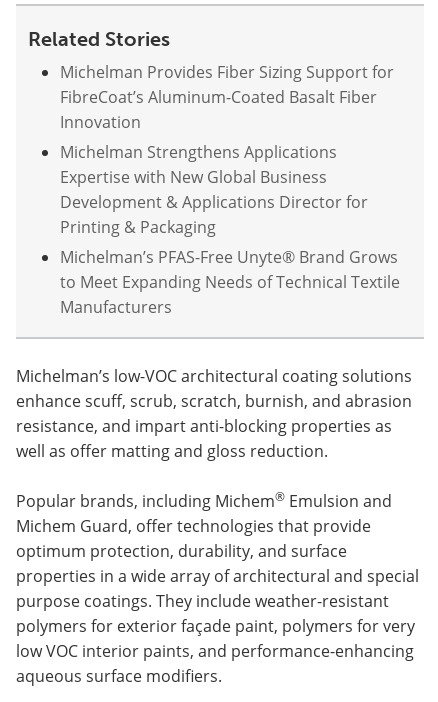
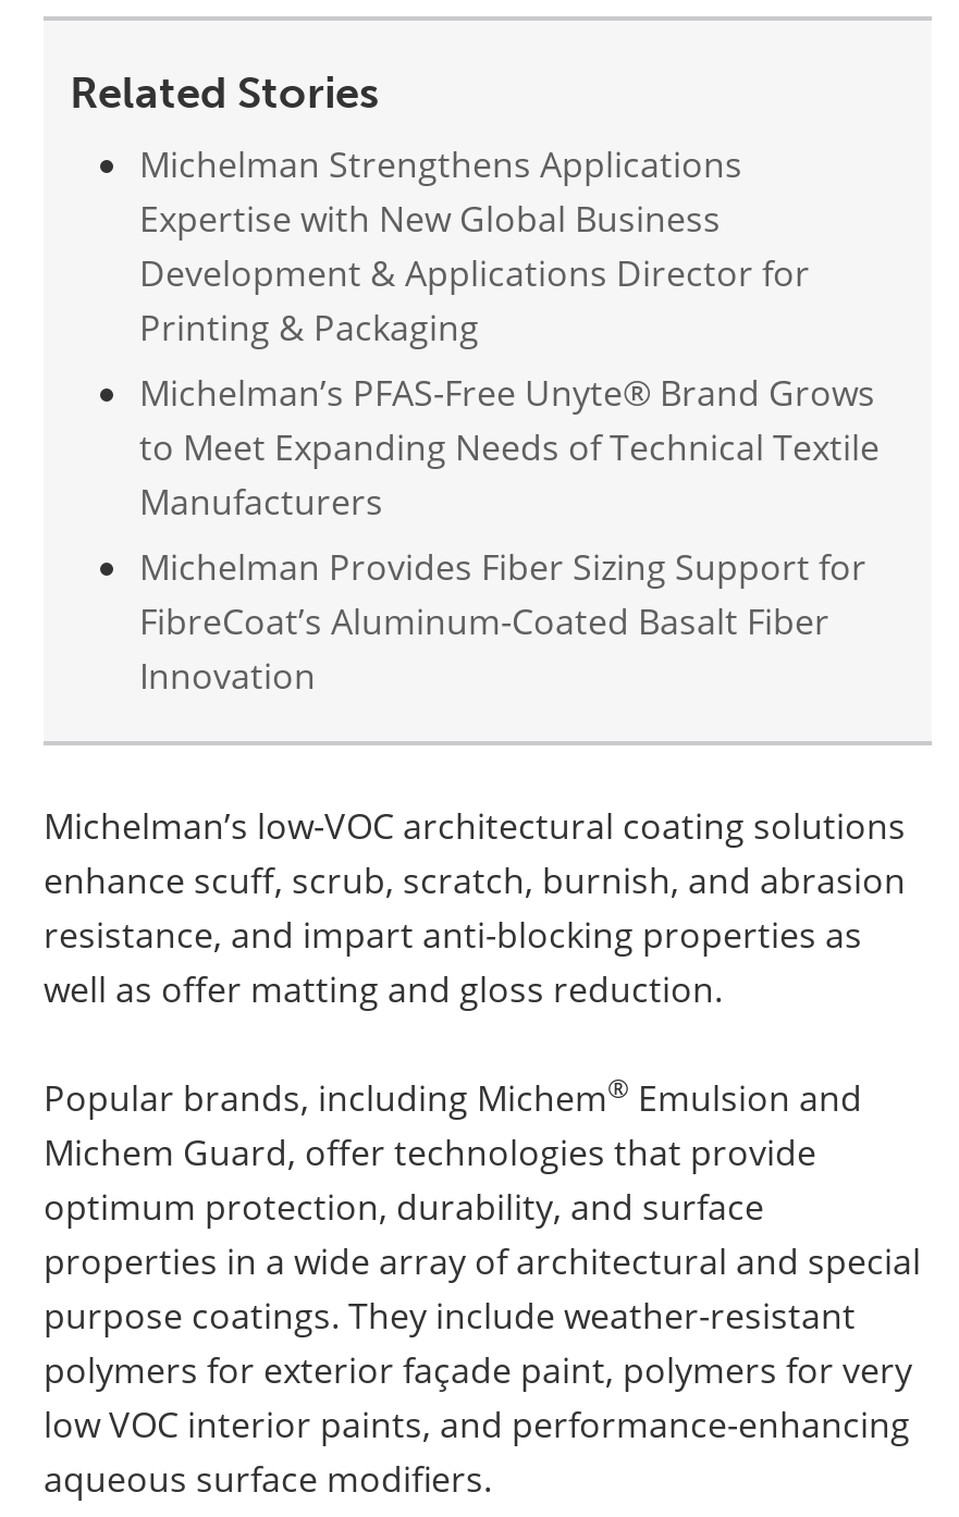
moved [60,61,394,133] -> [139,543,866,700]: Michelman Provides Fiber Sizing Support for | FibreCoat’s Aluminum-Coated Basalt Fiber | Innovation
moved [60,141,400,318] -> [139,140,880,526]: Michelman Strengthens Applications | Expertise with New Global Business | Development & Applications Director for | Printing & Packaging | Michelman’s PFAS-Free Unyte® Brand Grows | to Meet Expanding Needs of Technical Textile | Manufacturers

